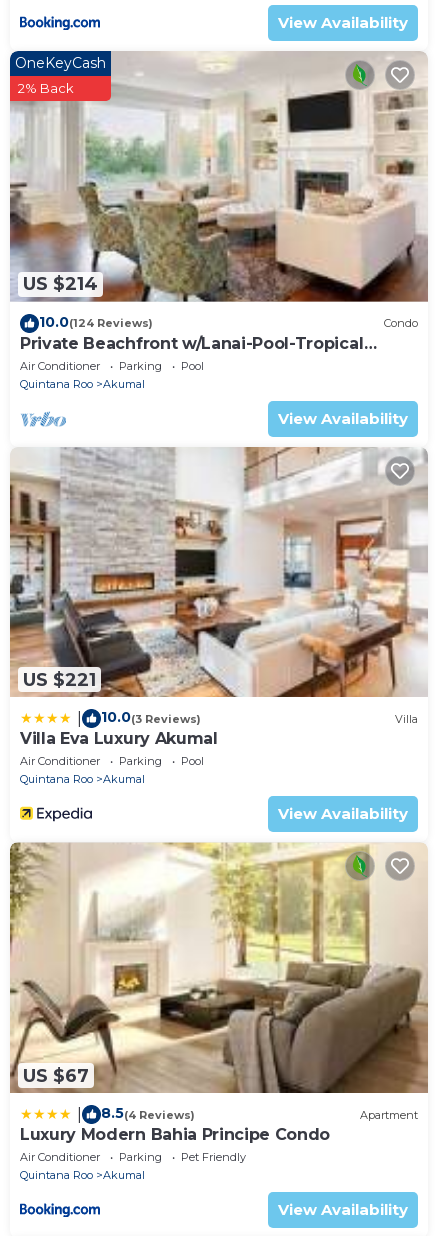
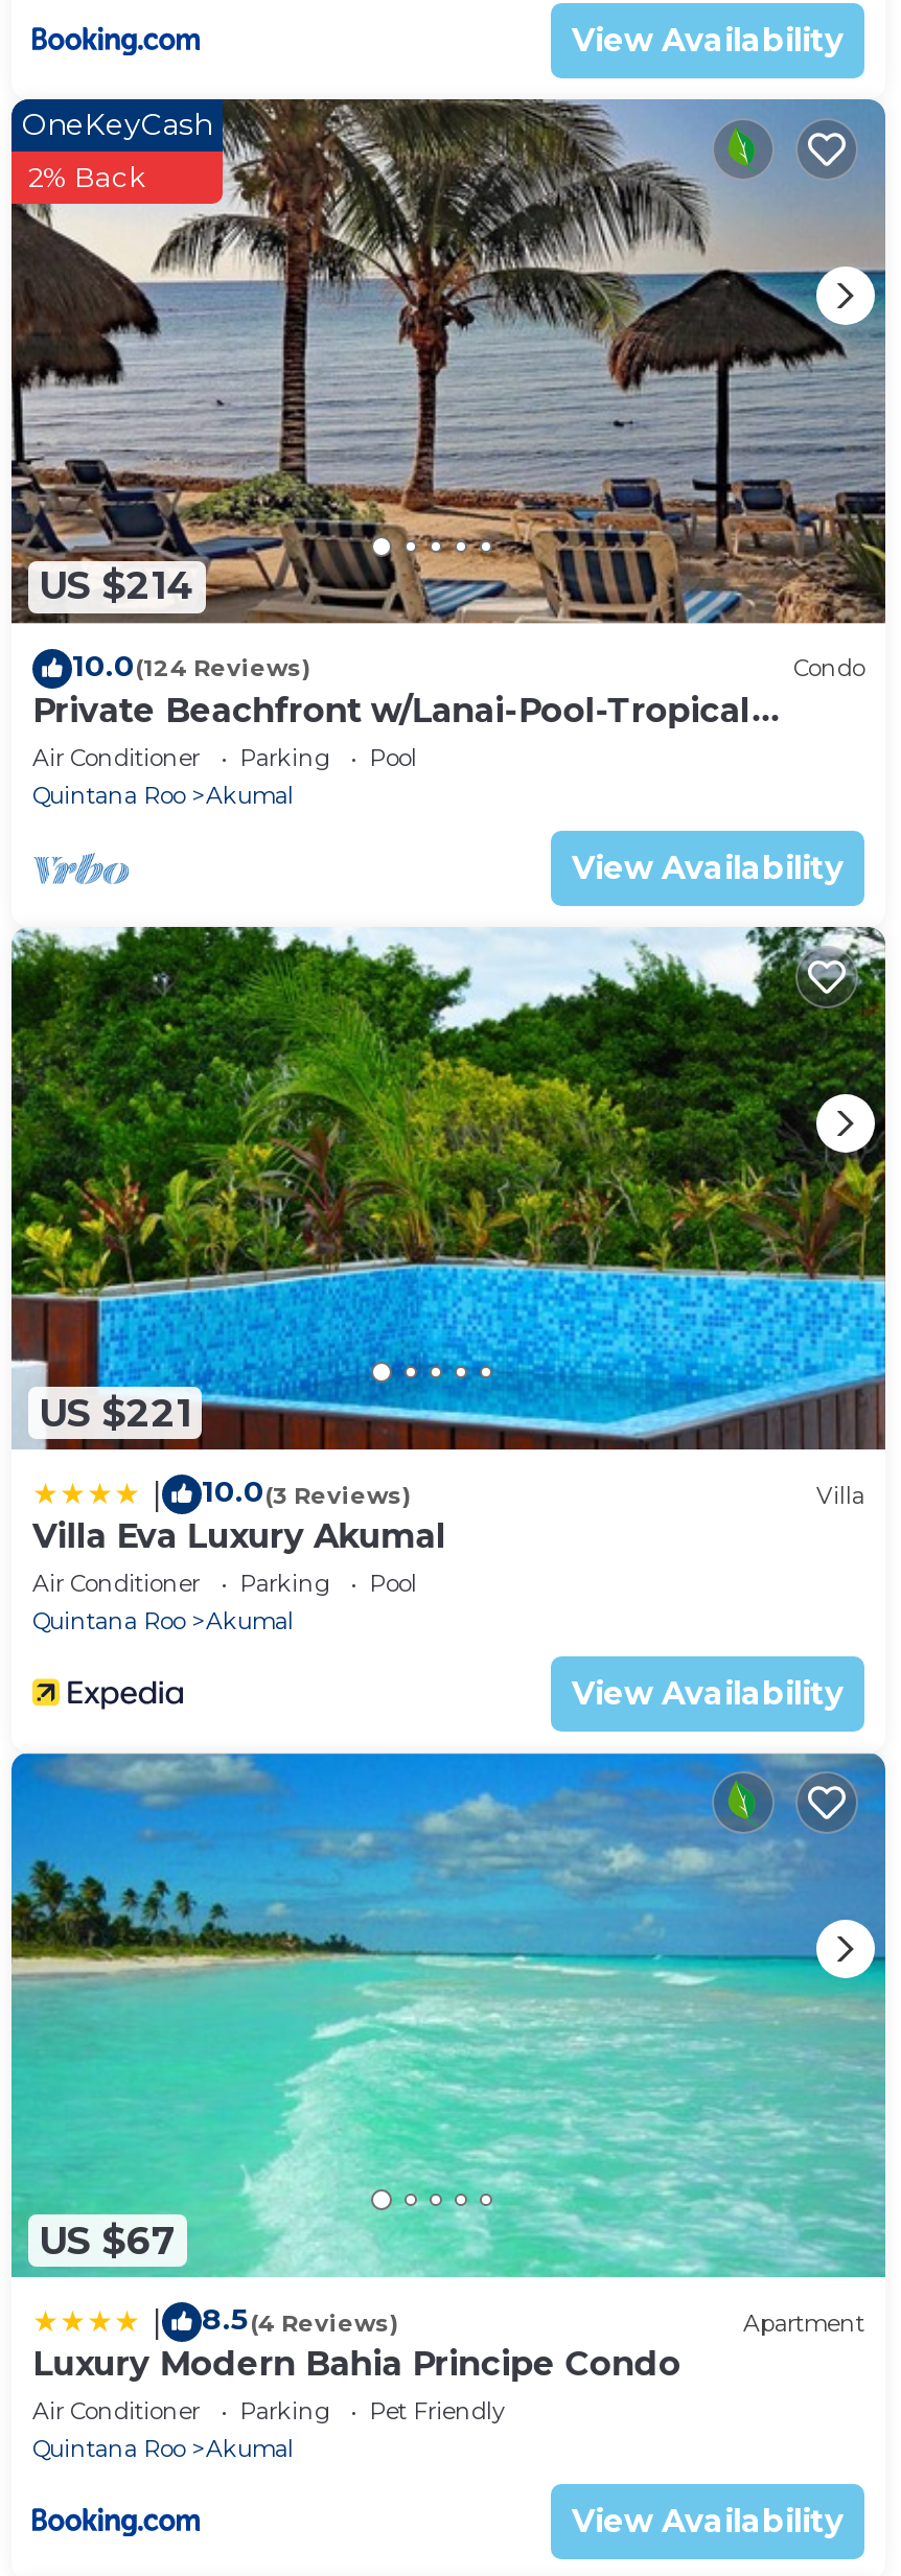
[9,51,429,303] [image] -> [9,97,887,624] [image]
[9,446,428,698] [image] -> [9,925,887,1452] [image]
[9,842,429,1094] [image] -> [9,1750,887,2279] [image]

